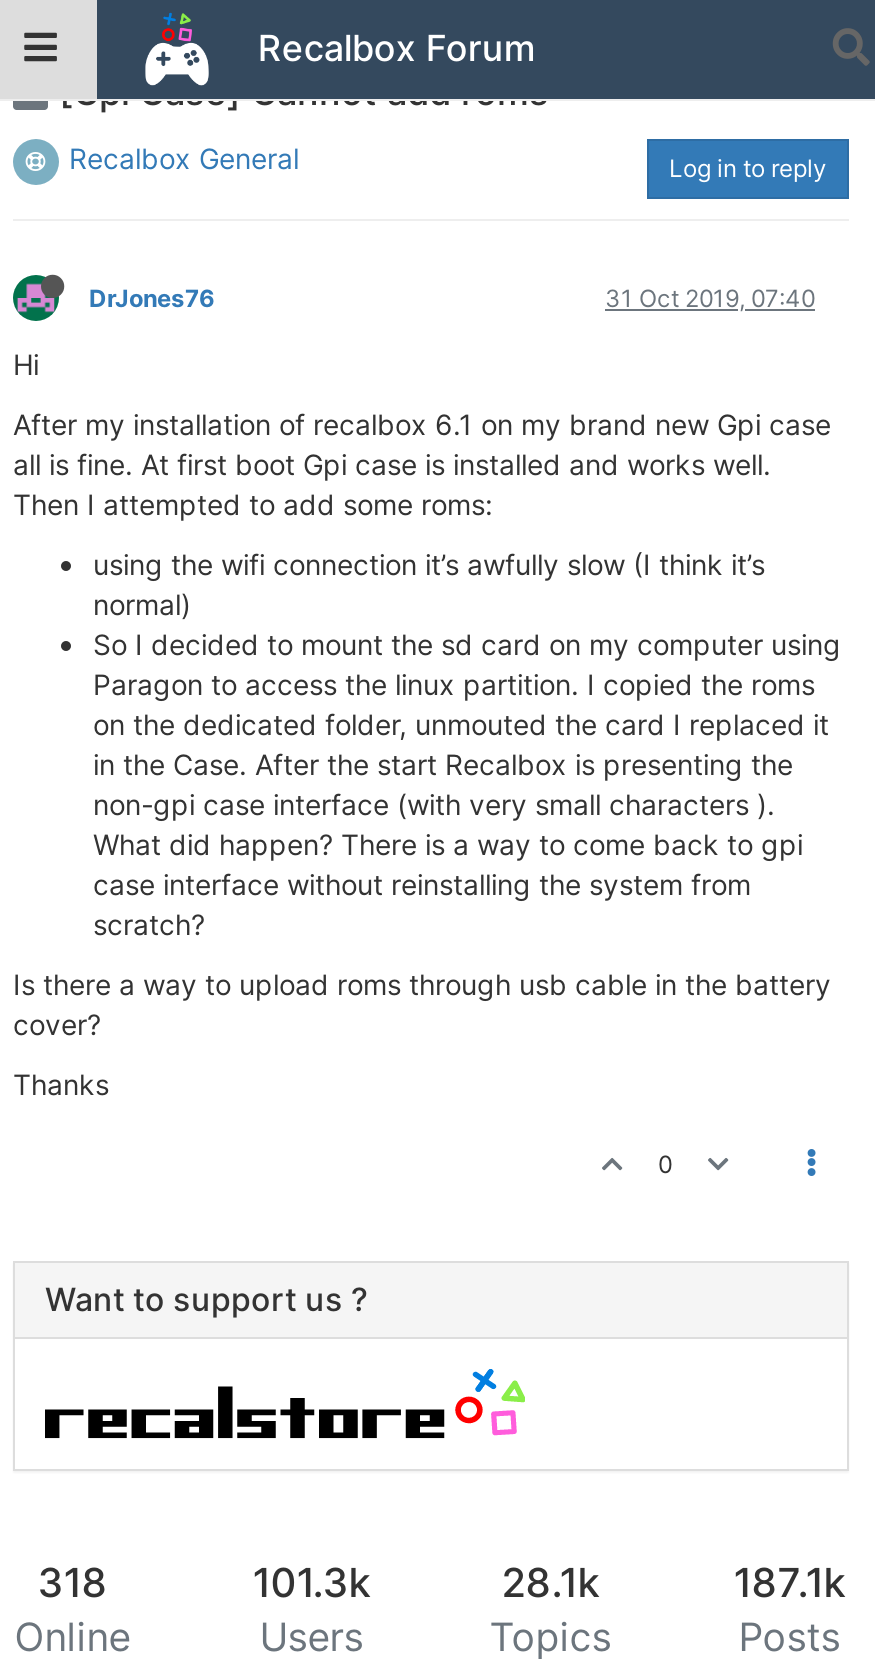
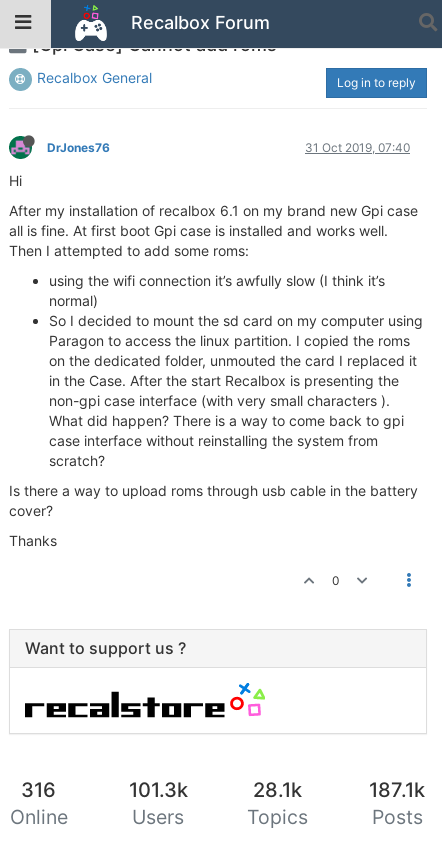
[37,1560,107,1608] 318 -> [21,778,56,802] 316

